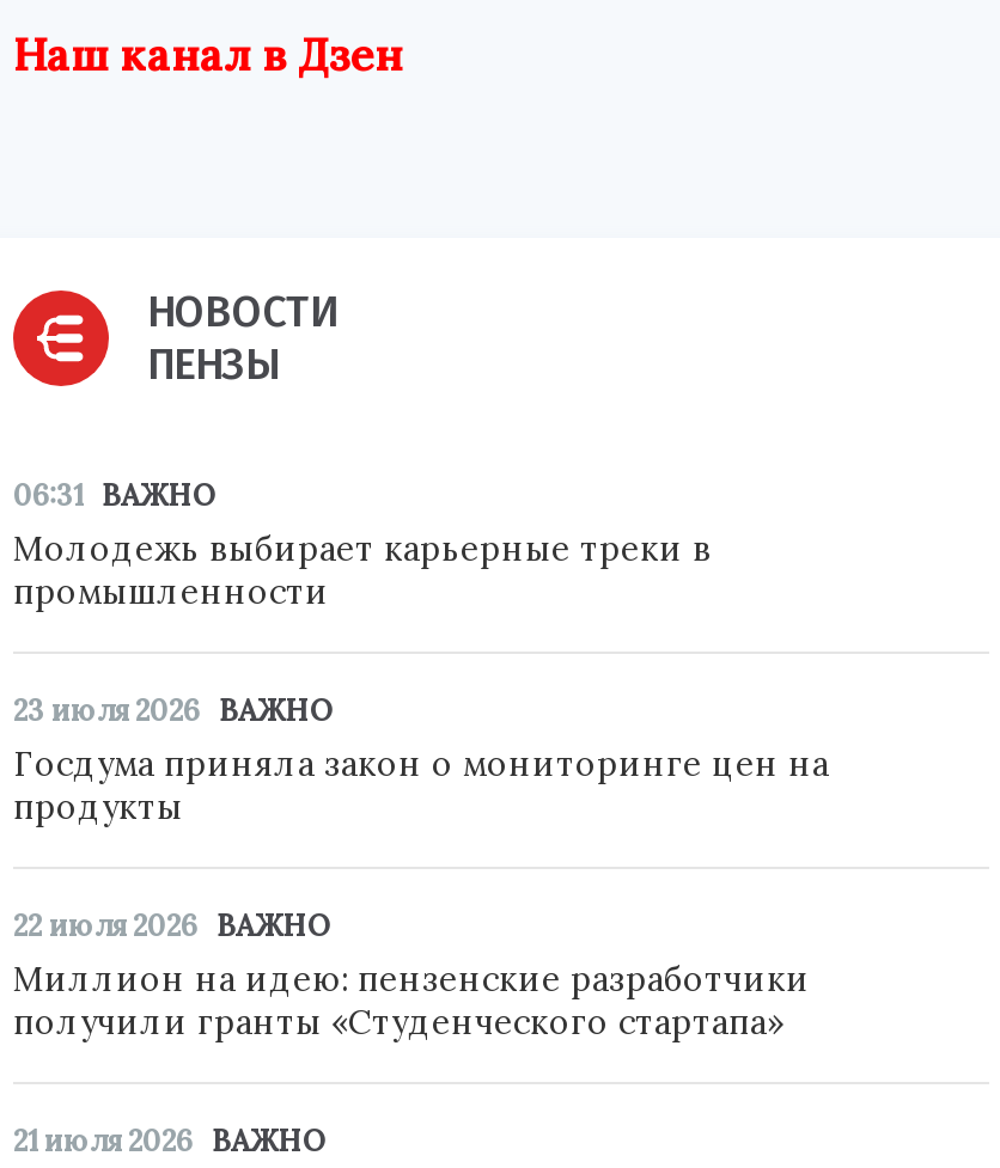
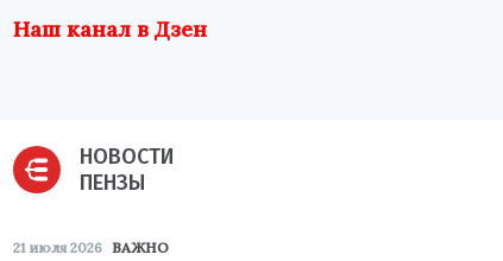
[13,478,829,1044] 06:31 ВАЖНО | Молодежь выбирает карьерные треки в | промышленности | 23 июля 2026 ВАЖНО | Госдума приняла закон о мониторинге цен на | продукты | 22 июля 2026 ВАЖНО | Миллион на идею: пензенские разработчики | получили гранты «Студенческого стартапа» -> none

